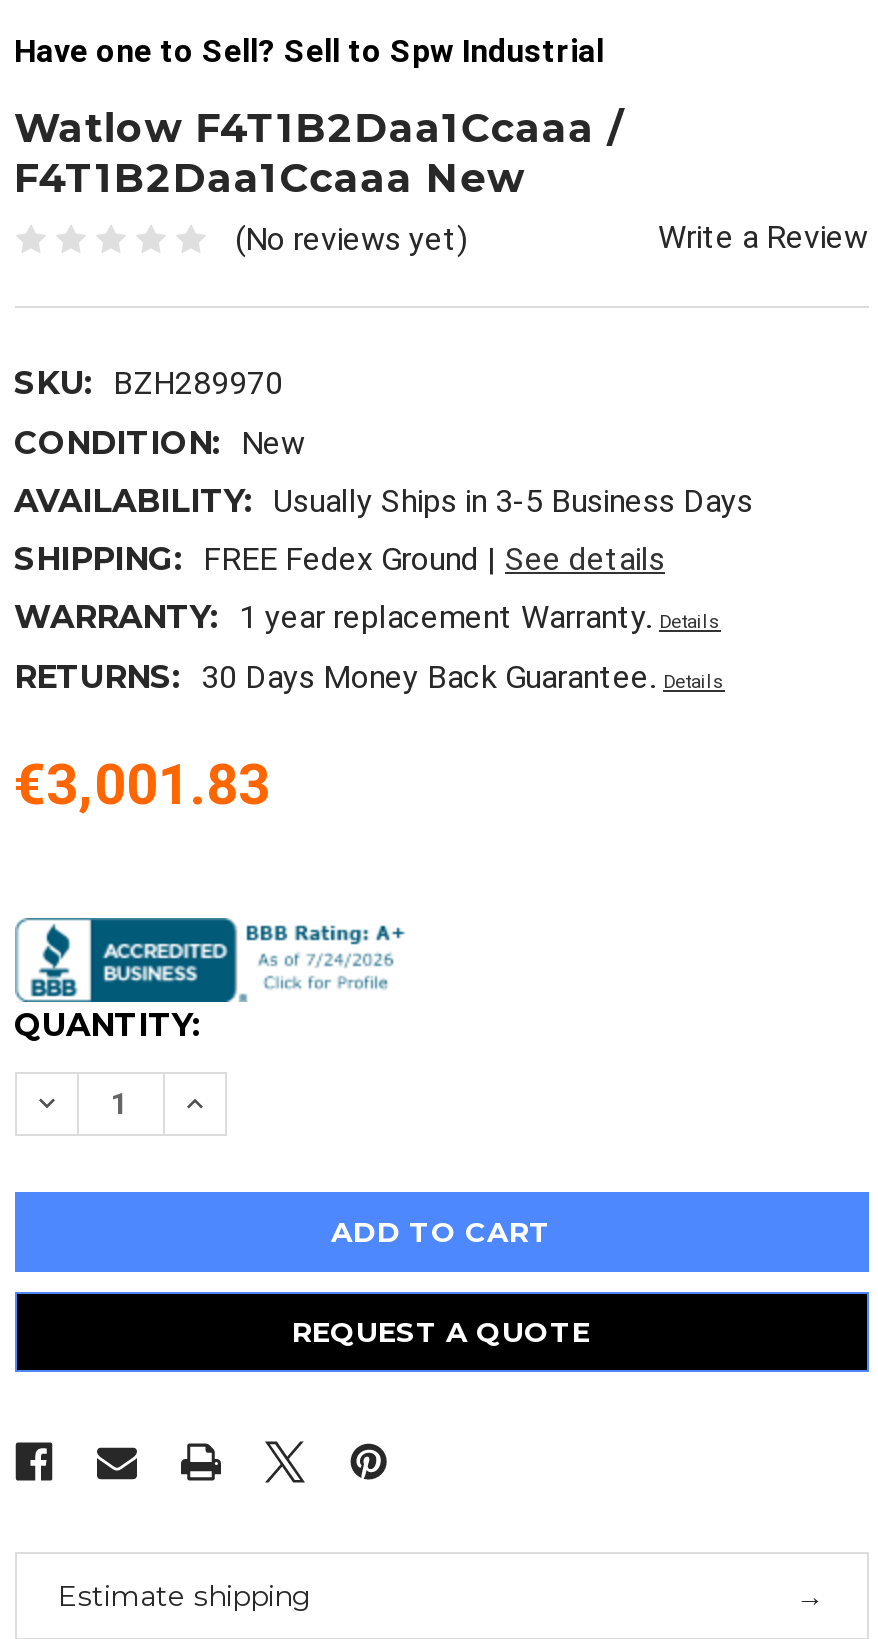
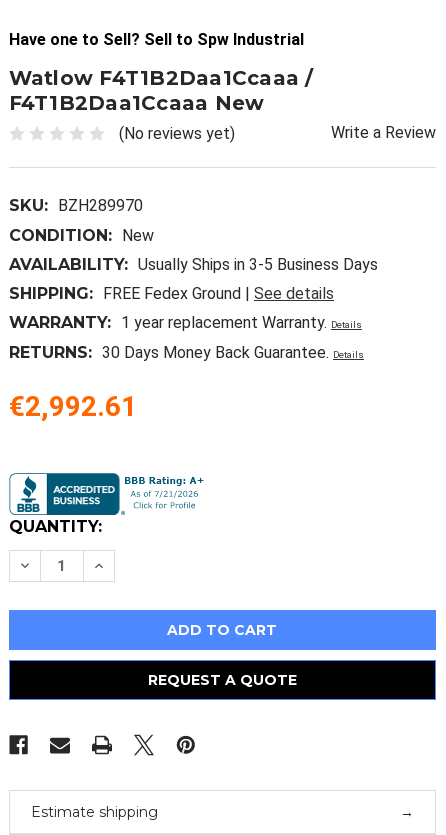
[14,751,270,817] €3,001.83 -> [8,389,136,422] €2,992.61

